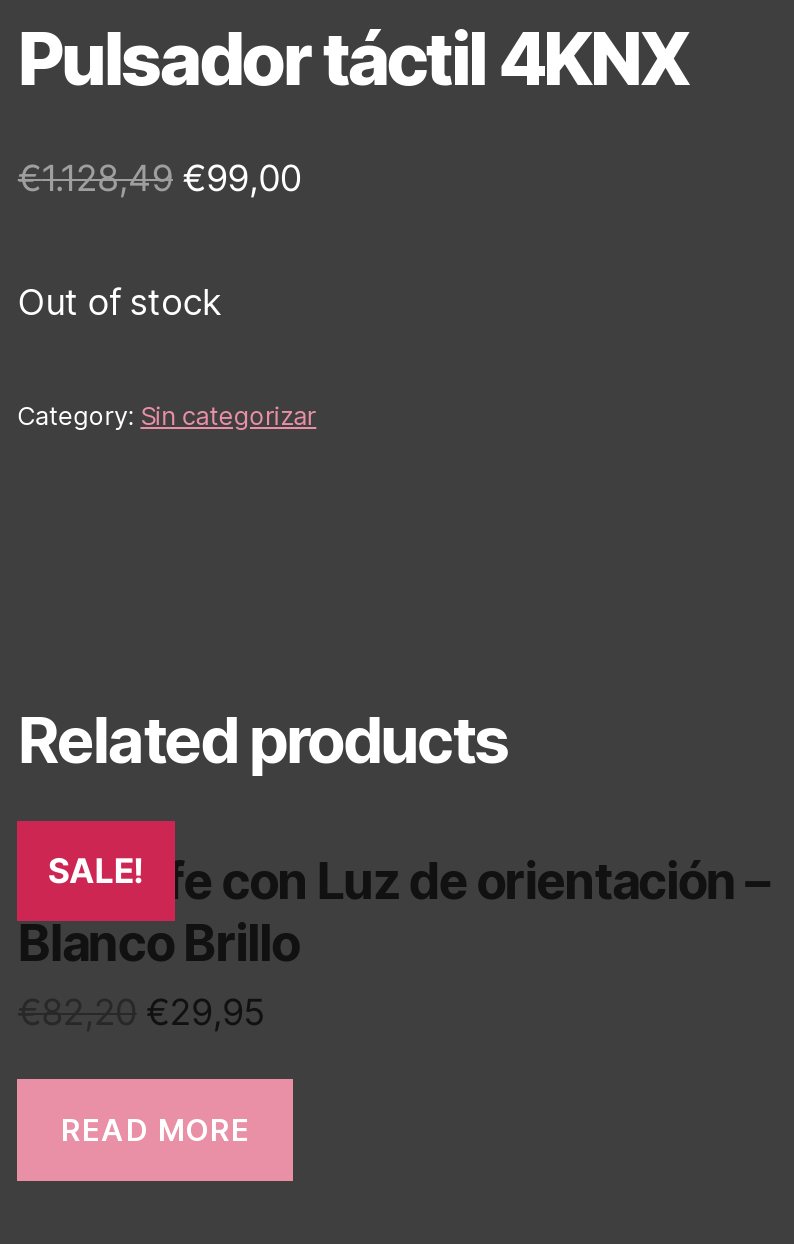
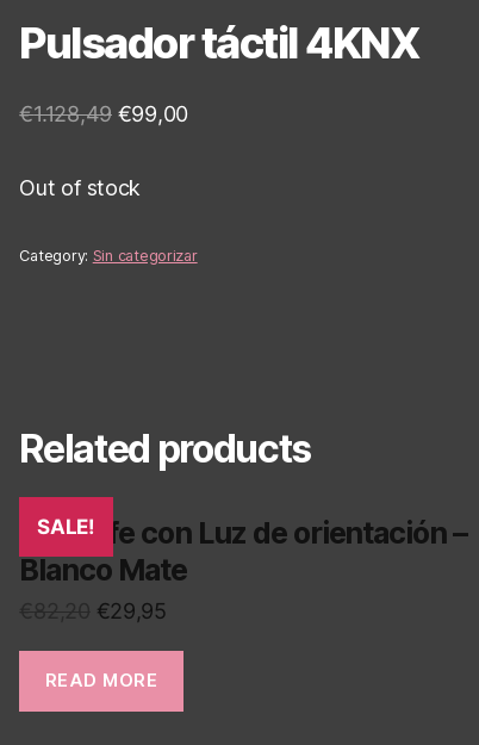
[18,914,299,974] Blanco Brillo -> [20,552,187,588] Blanco Mate

